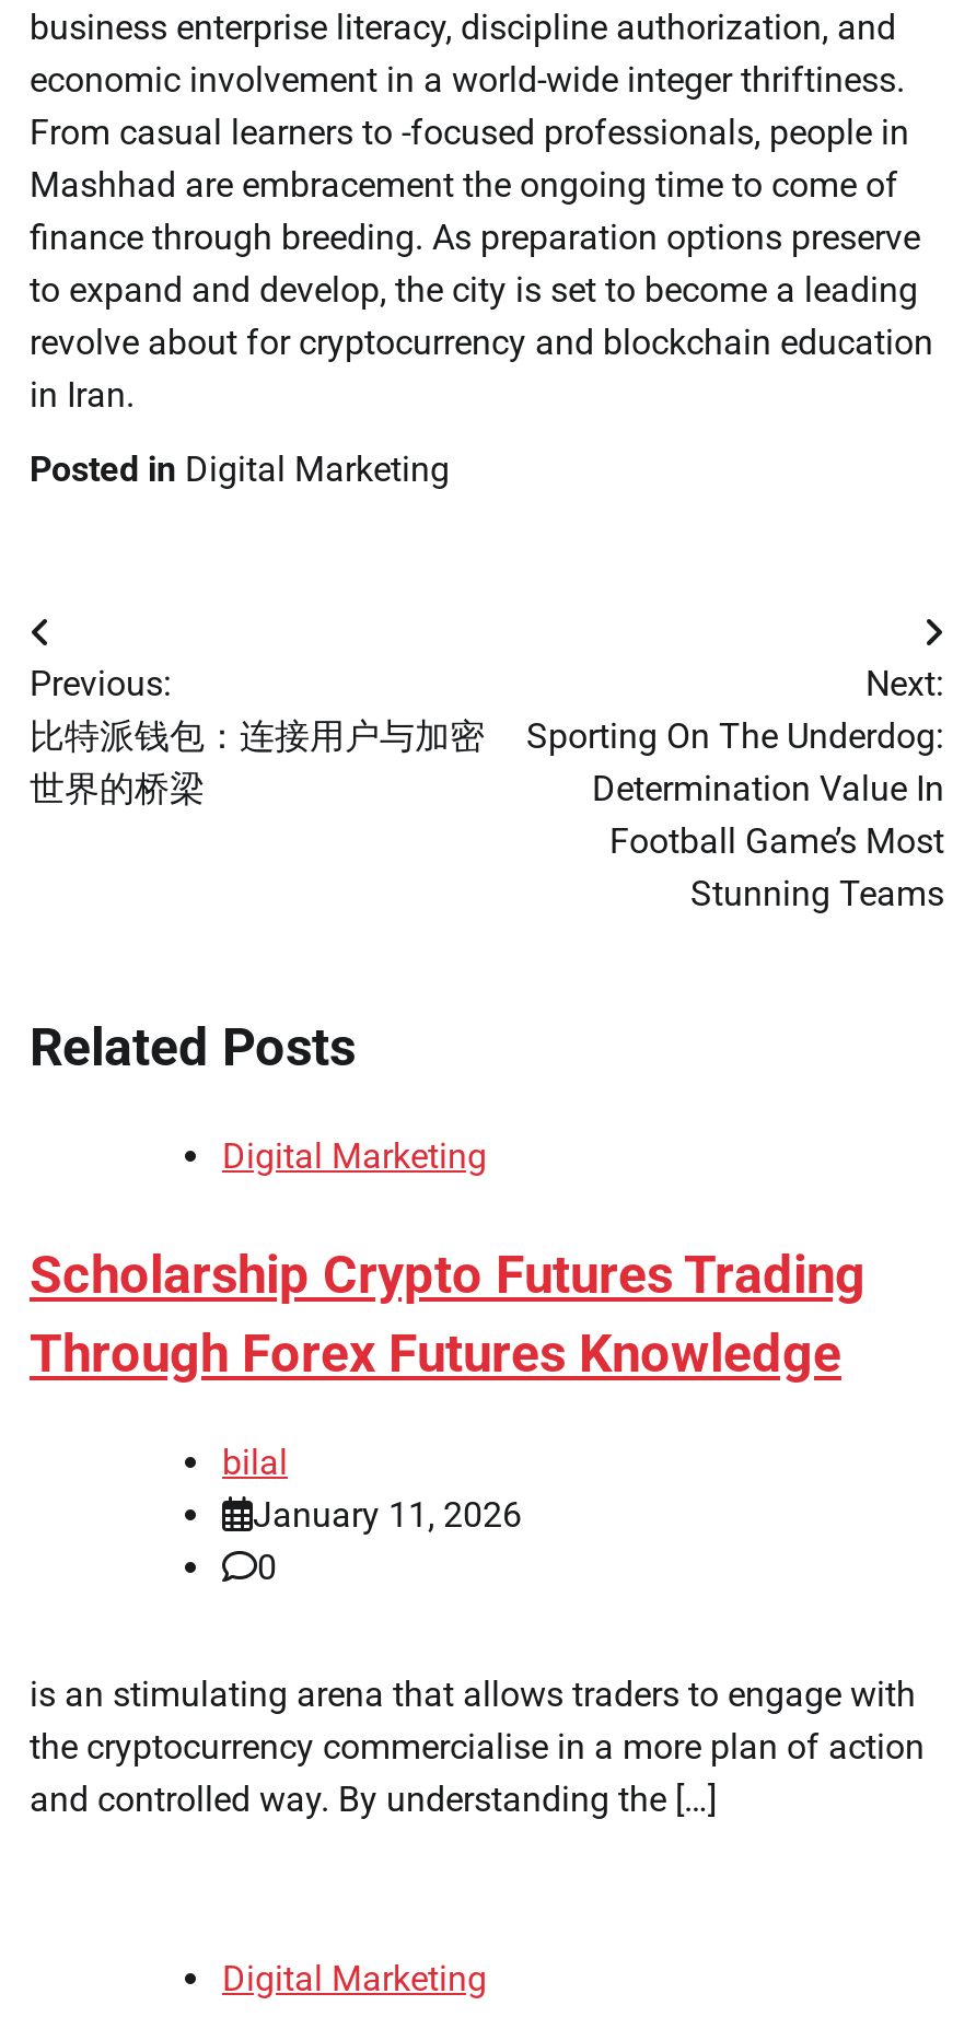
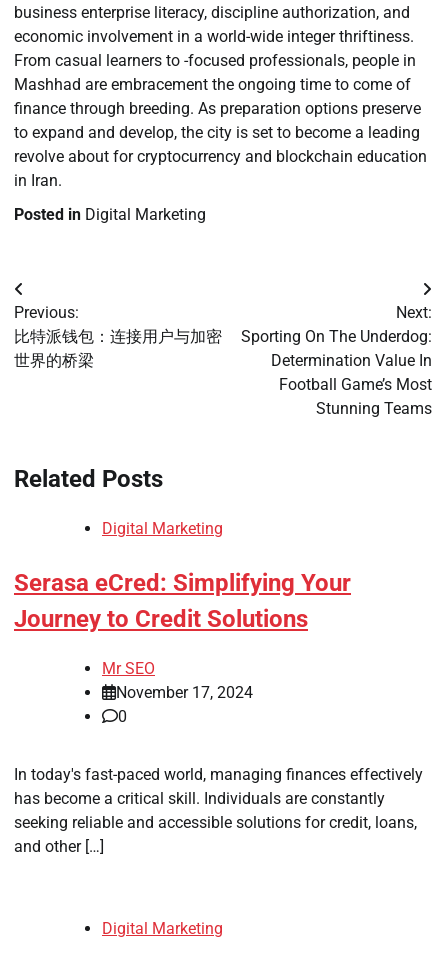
[30,1244,865,1384] Scholarship Crypto Futures Trading | Through Forex Futures Knowledge -> [14,569,351,633] Serasa eCred: Simplifying Your | Journey to Credit Solutions
[222,1441,522,1535] bilal | January 11, 2026 -> [102,659,253,702] Mr SEO | November 17, 2024
[30,1673,925,1819] is an stimulating arena that allows traders to engage with | the cryptocurrency commercialise in a more plan of action | and controlled way. By understanding the […] -> [14,765,423,856] In today's fast-paced world, managing finances effectively | has become a critical skill. Individuals are constantly | seeking reliable and accessible solutions for credit, loans, | and other […]

